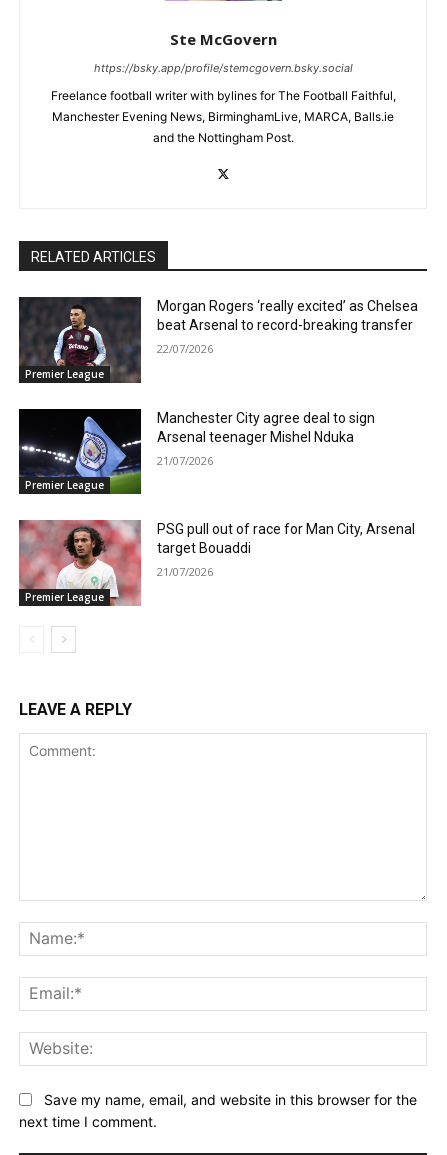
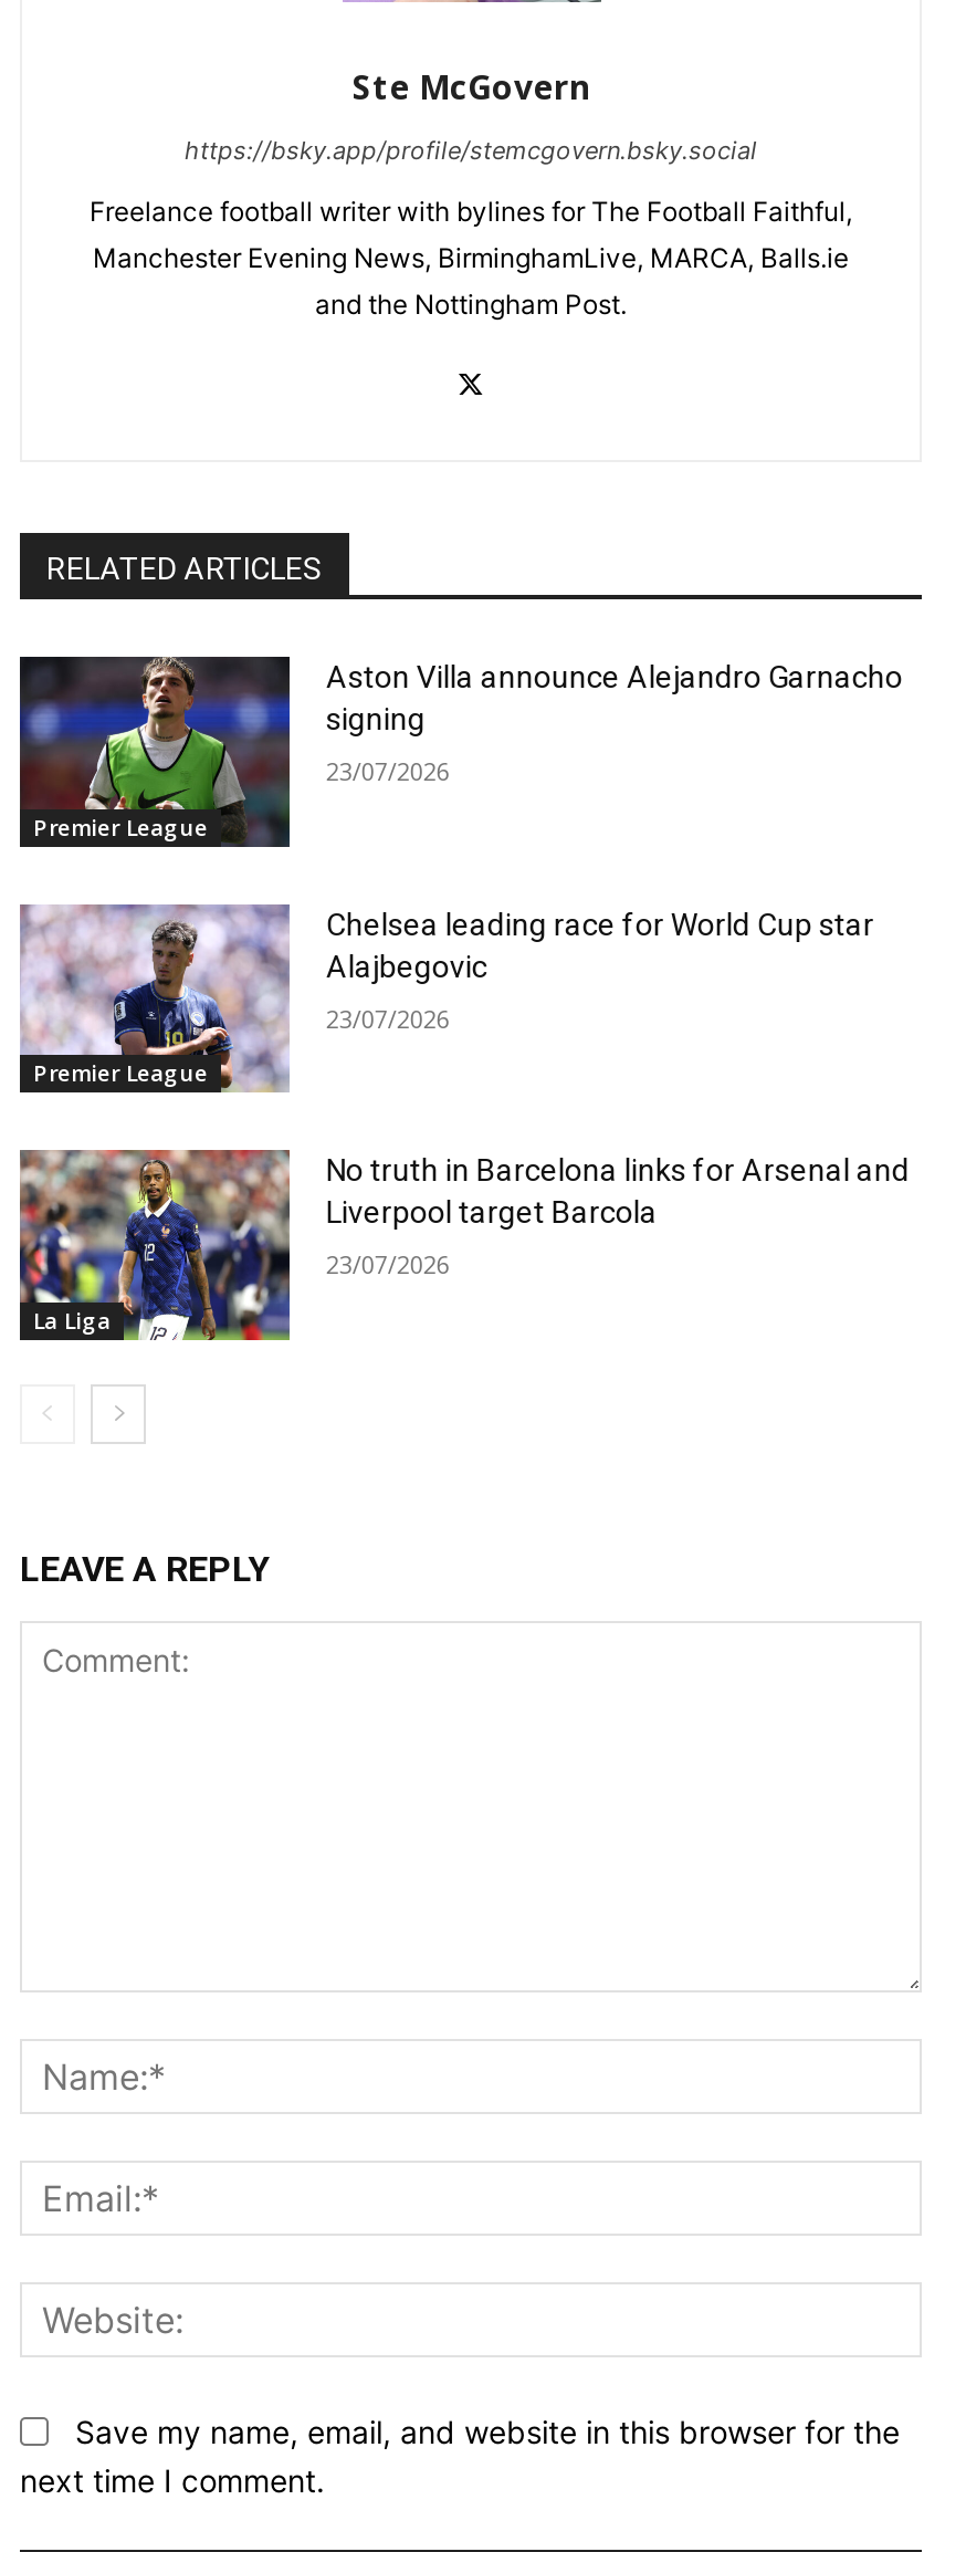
[19,296,418,383] [image] | Morgan Rogers ‘really excited’ as Chelsea | beat Arsenal to record-breaking transfer -> [20,655,903,845] [image] | Aston Villa announce Alejandro Garnacho | signing
[157,341,213,356] 22/07/2026 -> [326,754,450,787] 23/07/2026
[18,408,375,494] [image] | Manchester City agree deal to sign | Arsenal teenager Mishel Nduka -> [20,902,874,1092] [image] | Chelsea leading race for World Cup star | Alajbegovic
[157,453,213,468] 21/07/2026 -> [326,1001,450,1034] 23/07/2026
[18,520,142,606] [image] | Premier League -> [18,1150,292,1342] [image] | La Liga
[157,521,415,556] PSG pull out of race for Man City, Arsenal | target Bouaddi -> [326,1153,909,1230] No truth in Barcelona links for Arsenal and | Liverpool target Barcola
[157,564,213,579] 21/07/2026 -> [326,1248,450,1281] 23/07/2026

